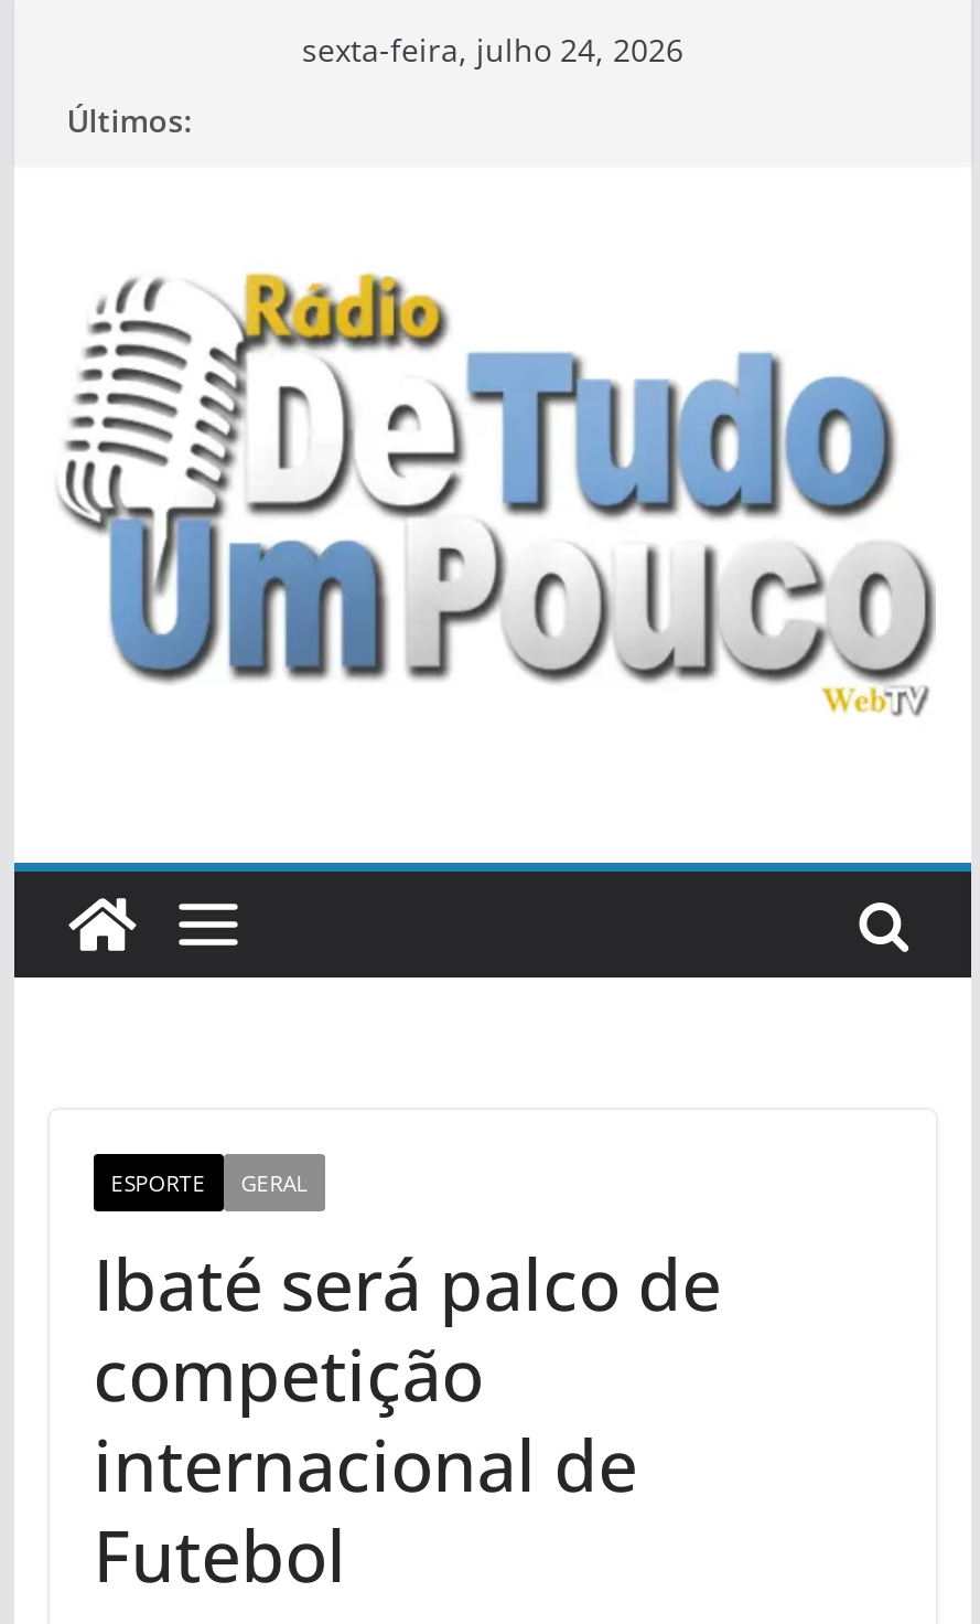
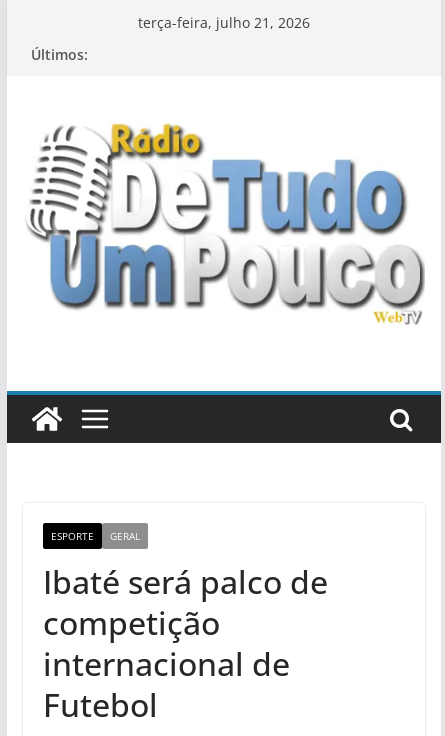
[302,29,683,71] sexta-feira, julho 24, 2026 -> [138,13,310,32] terça-feira, julho 21, 2026

